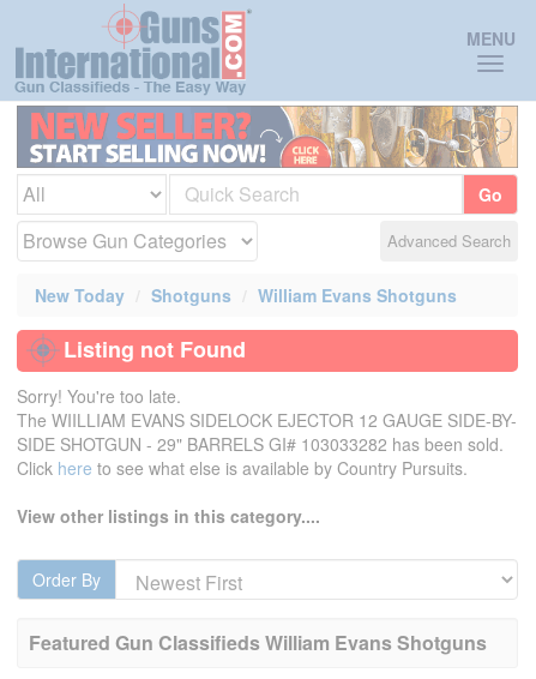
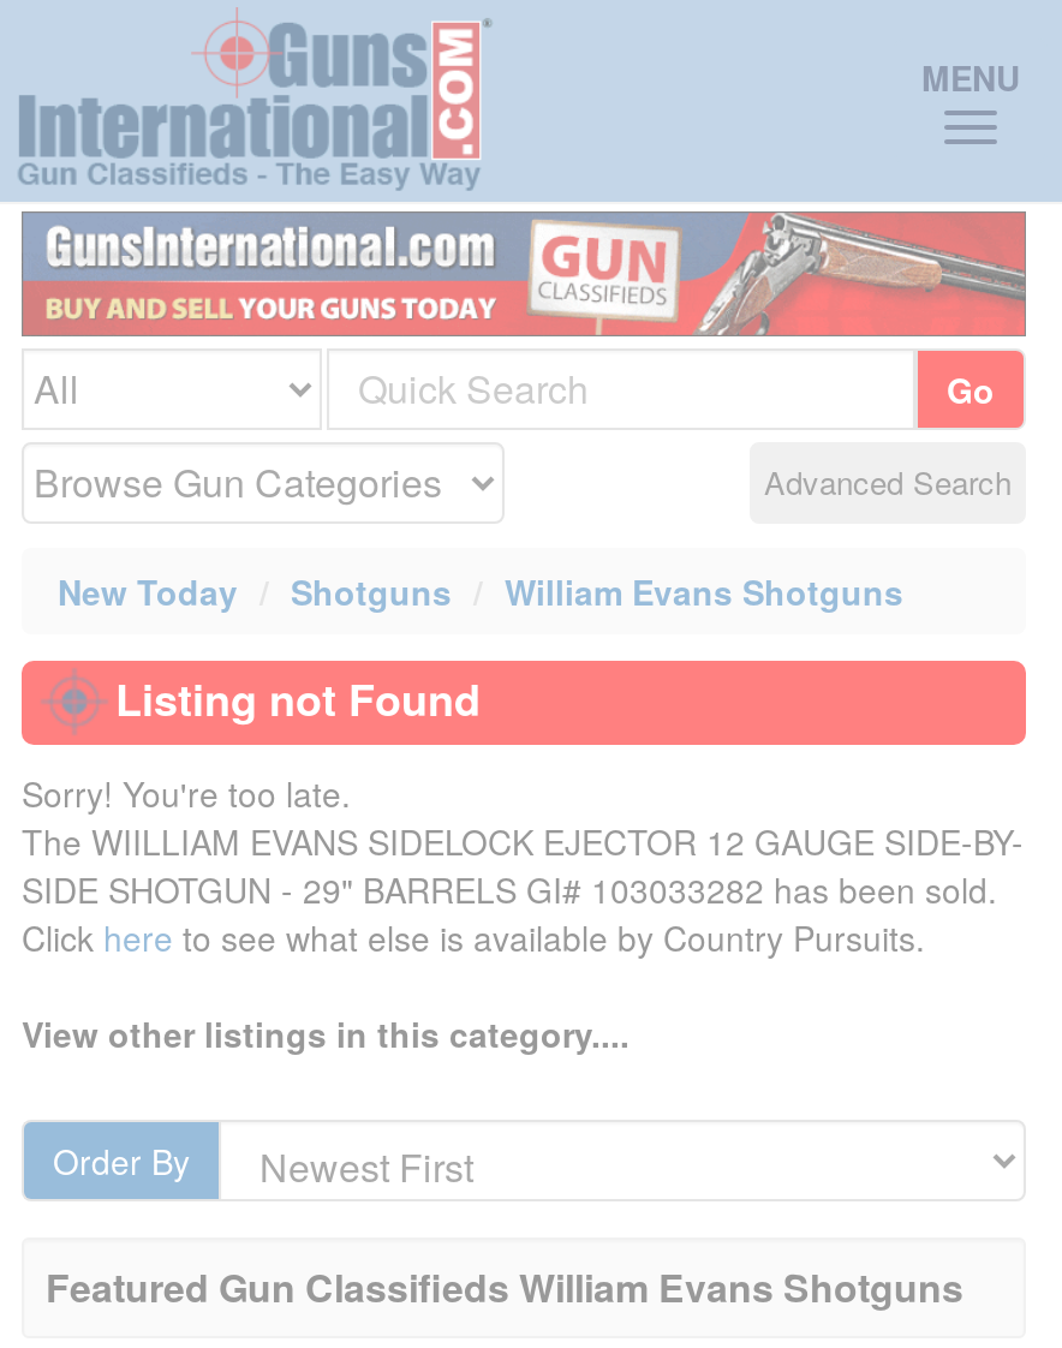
[17,106,519,169] [image] -> [22,211,1028,339] [image]

